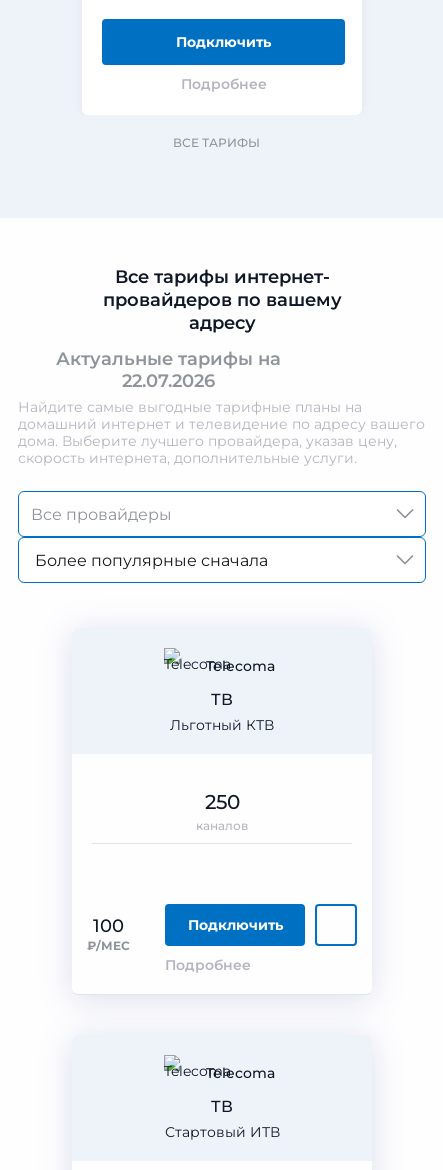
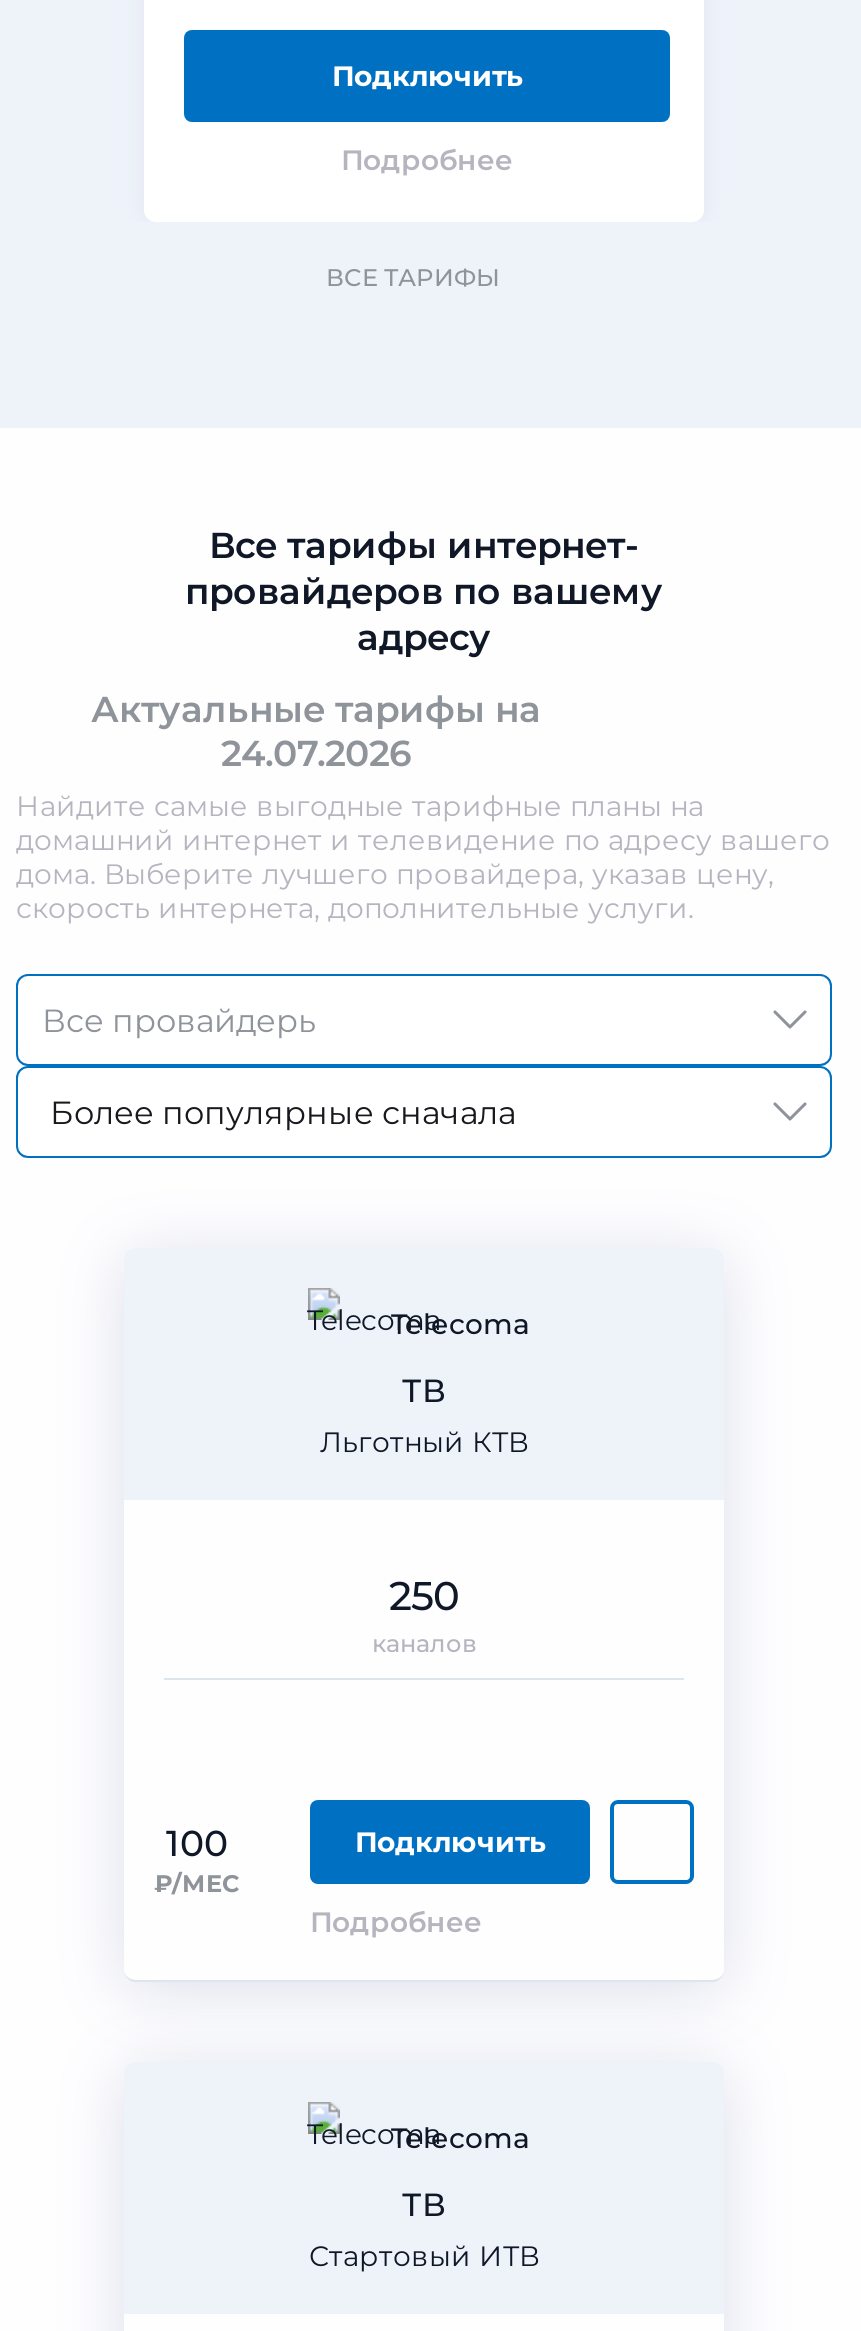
[121,370,214,392] 22.07.2026 -> [221,732,411,776] 24.07.2026

